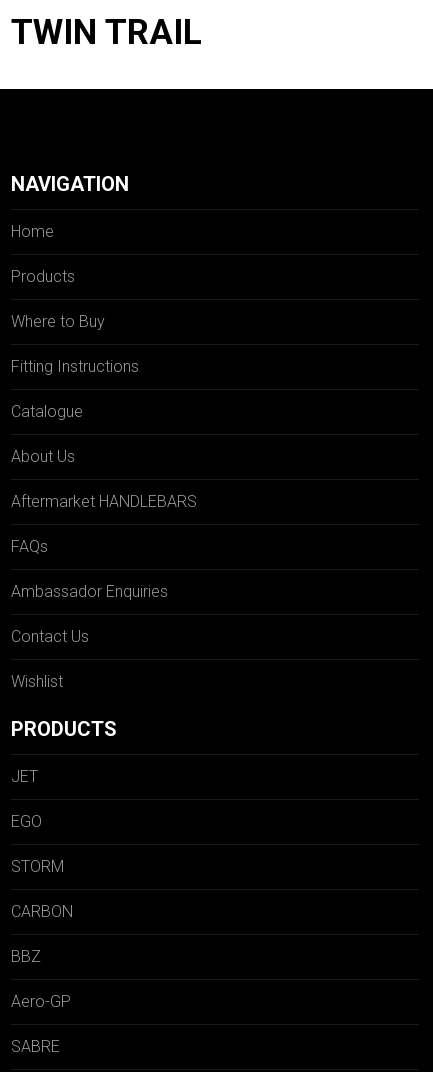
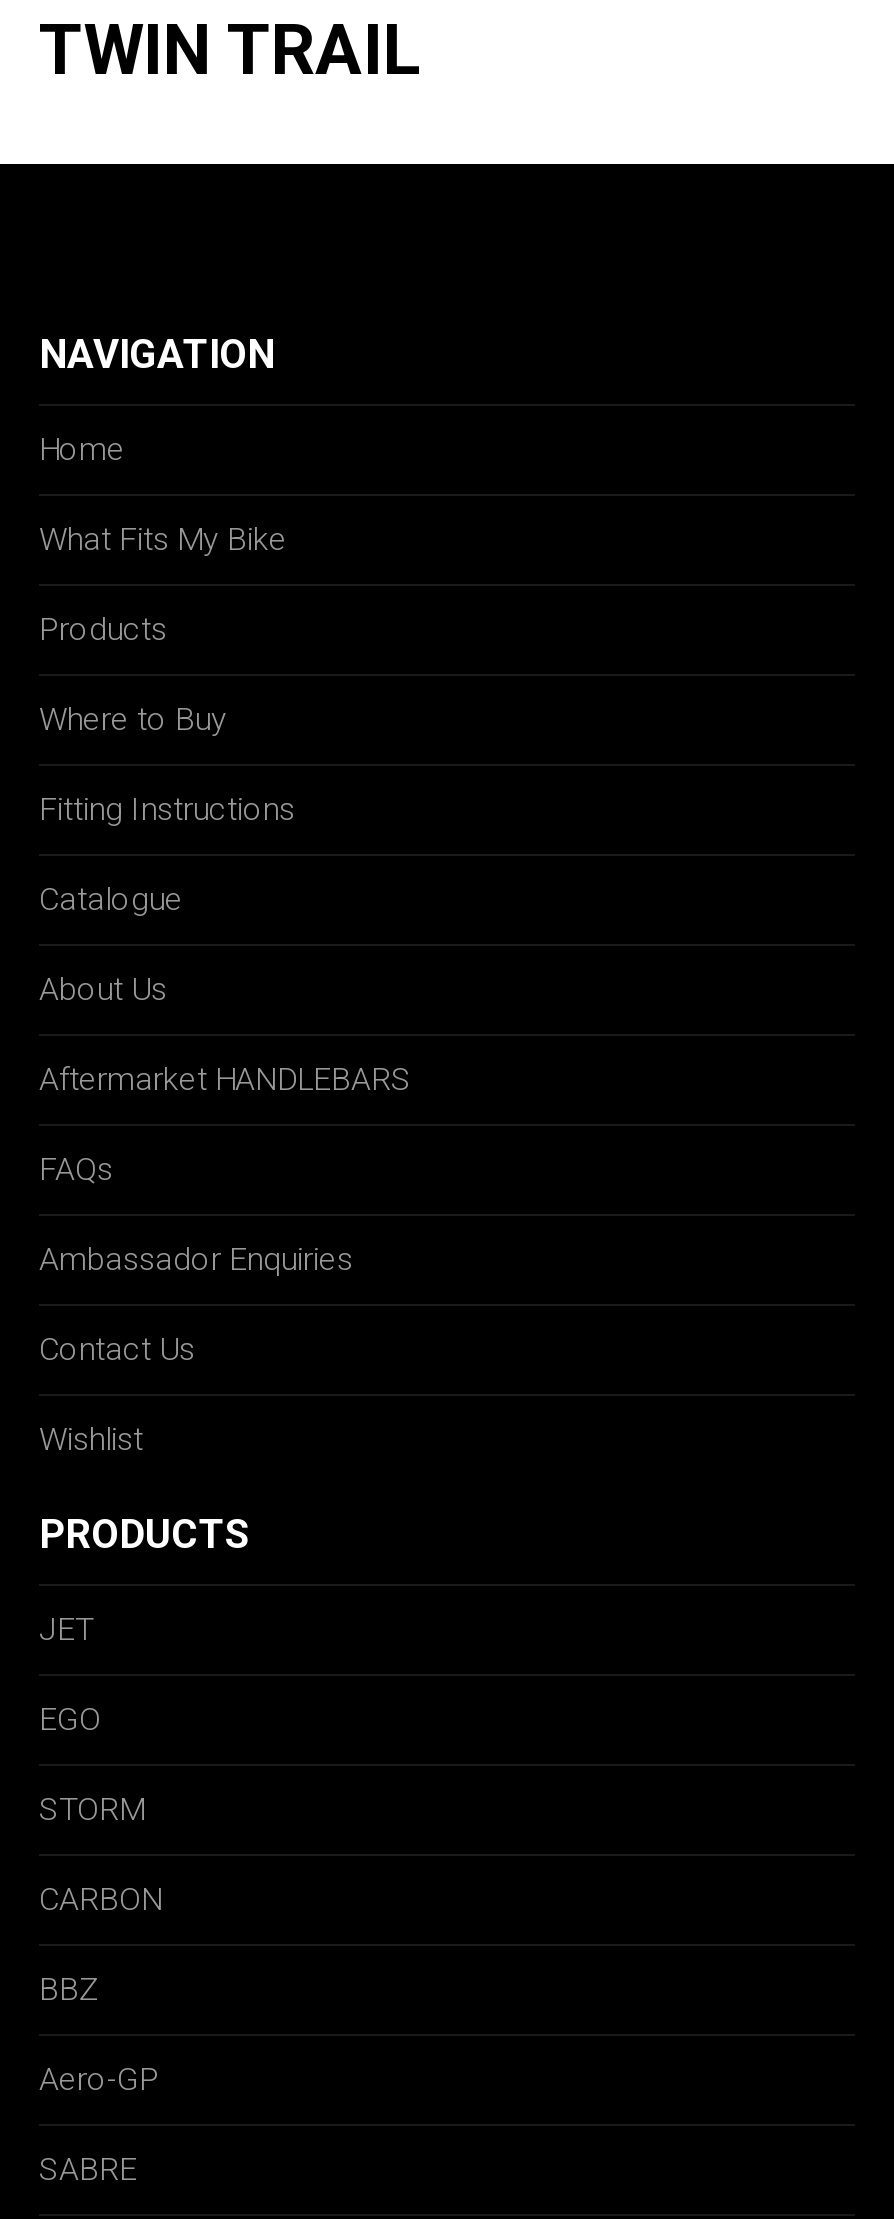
none -> [39,520,287,558] What Fits My Bike

